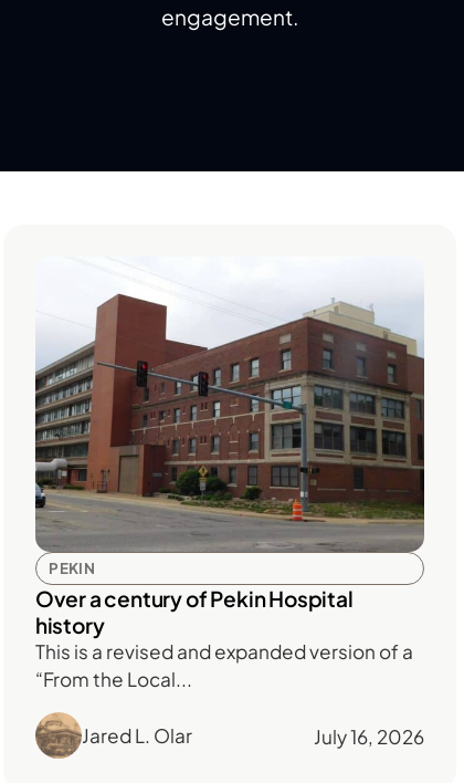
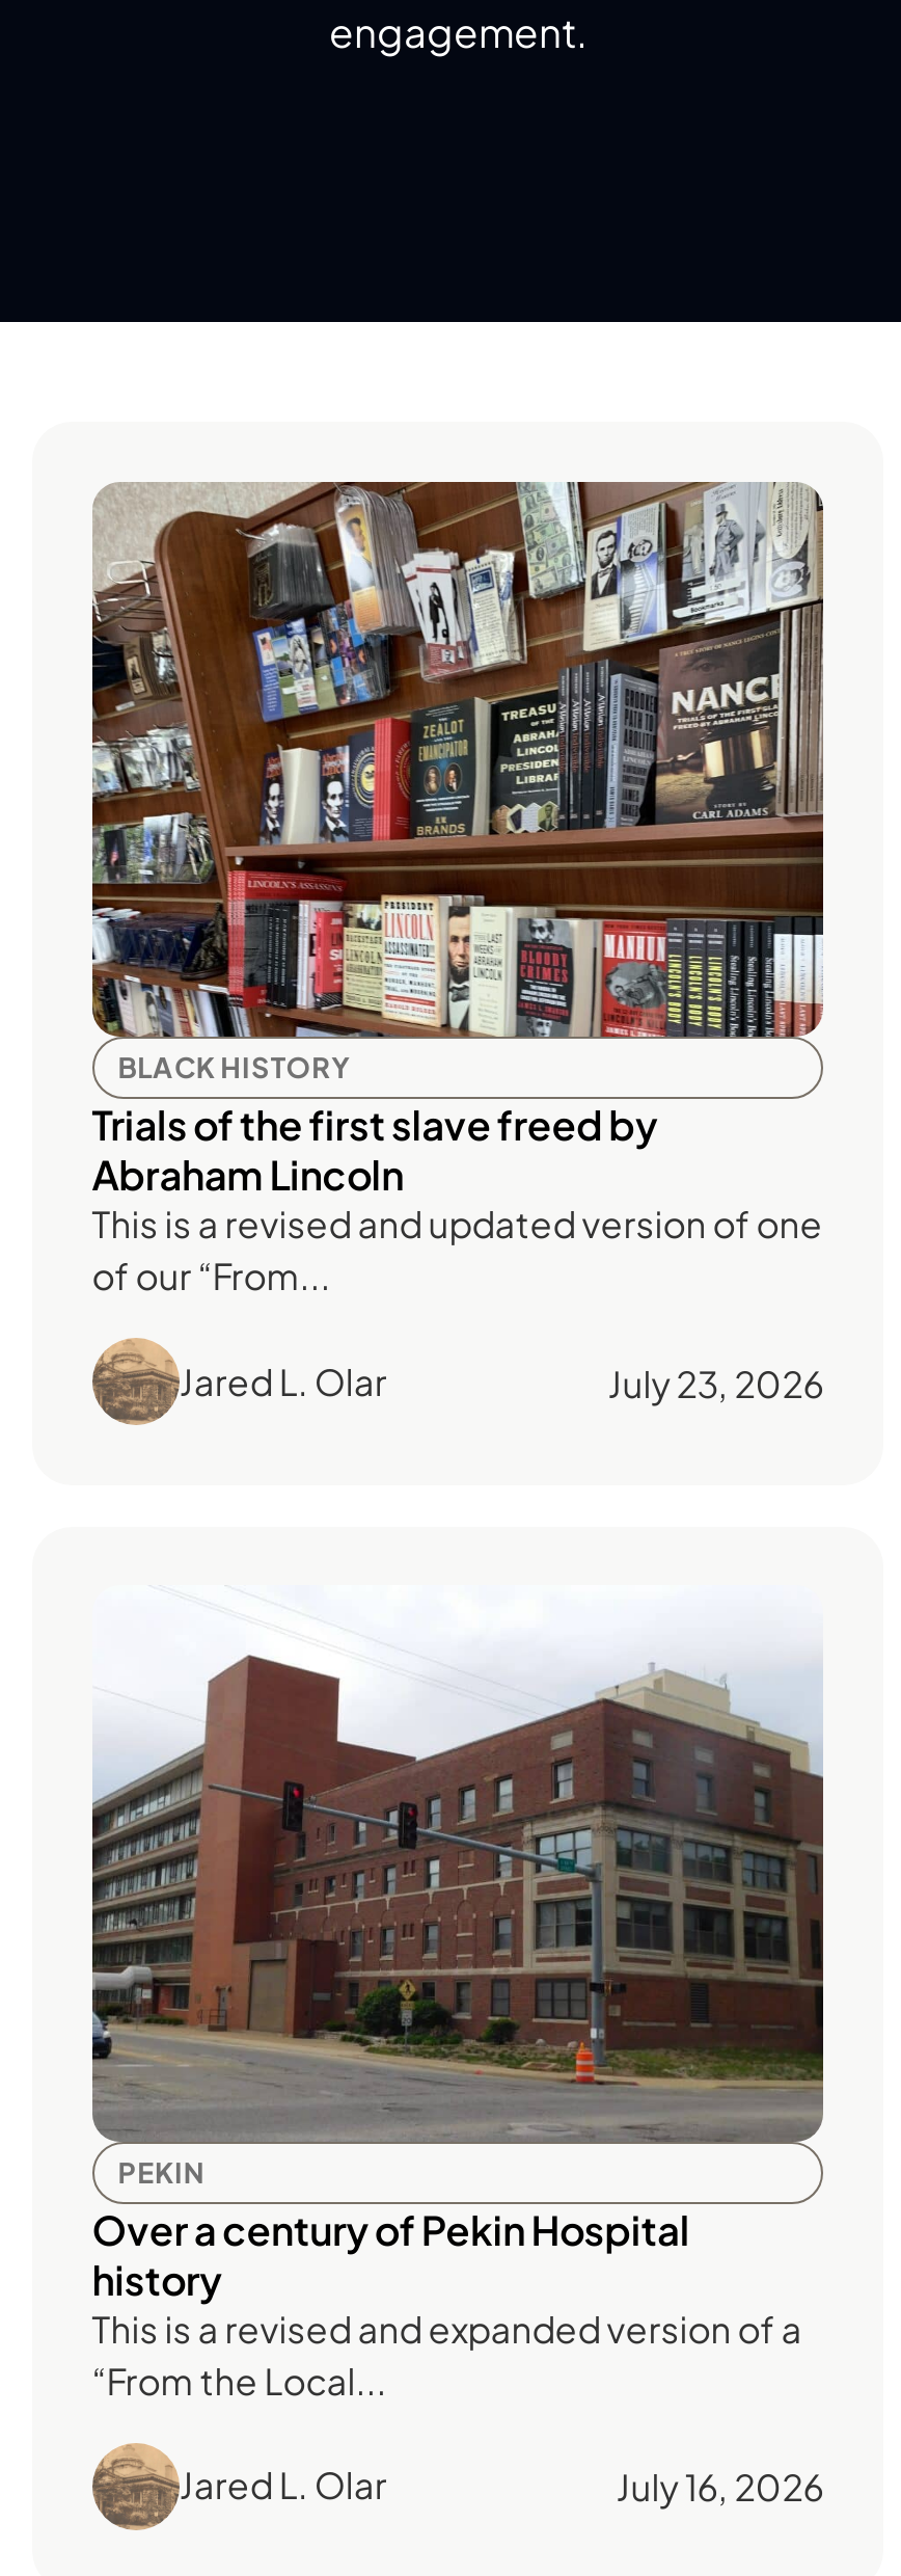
none -> [90,480,825,1405] [image] | BLACK HISTORY | Trials of the first slave freed by | Abraham Lincoln | This is a revised and updated version of one | of our “From... | Jared L. Olar | July 23, 2026

